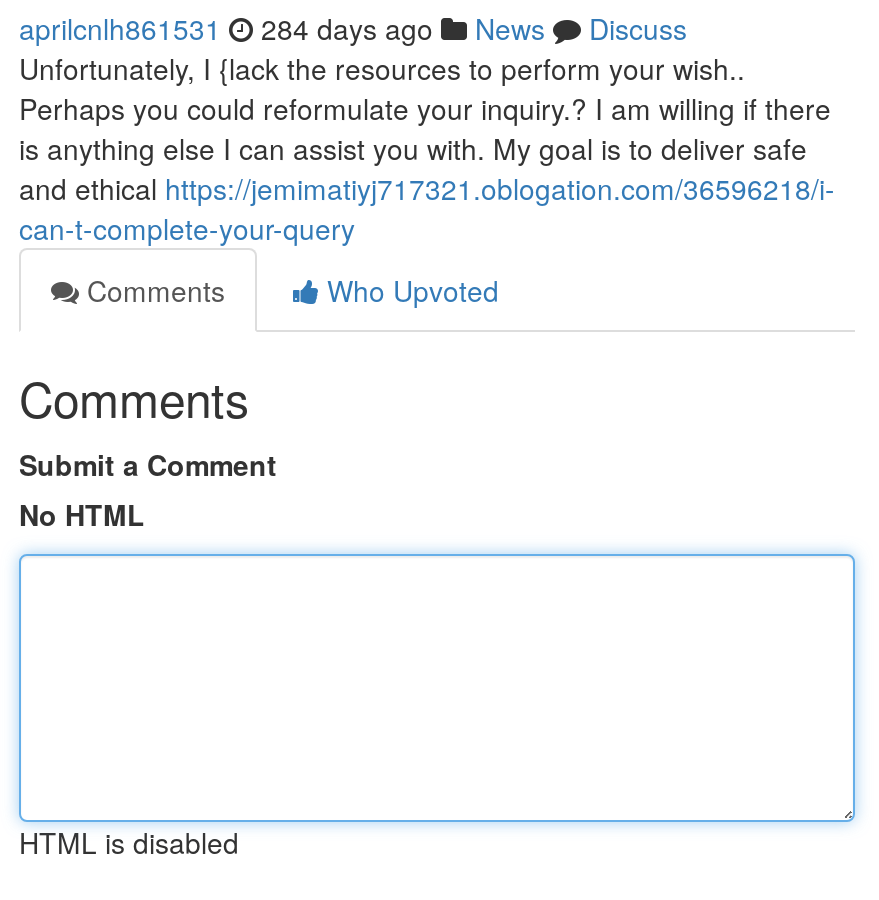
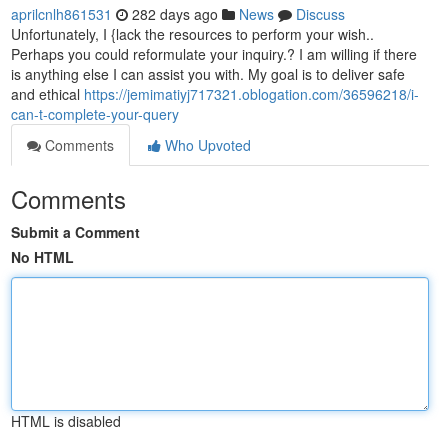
[19,8,687,48] aprilcnlh861531 284 days ago News Discuss -> [11,4,345,24] aprilcnlh861531 282 days ago News Discuss

